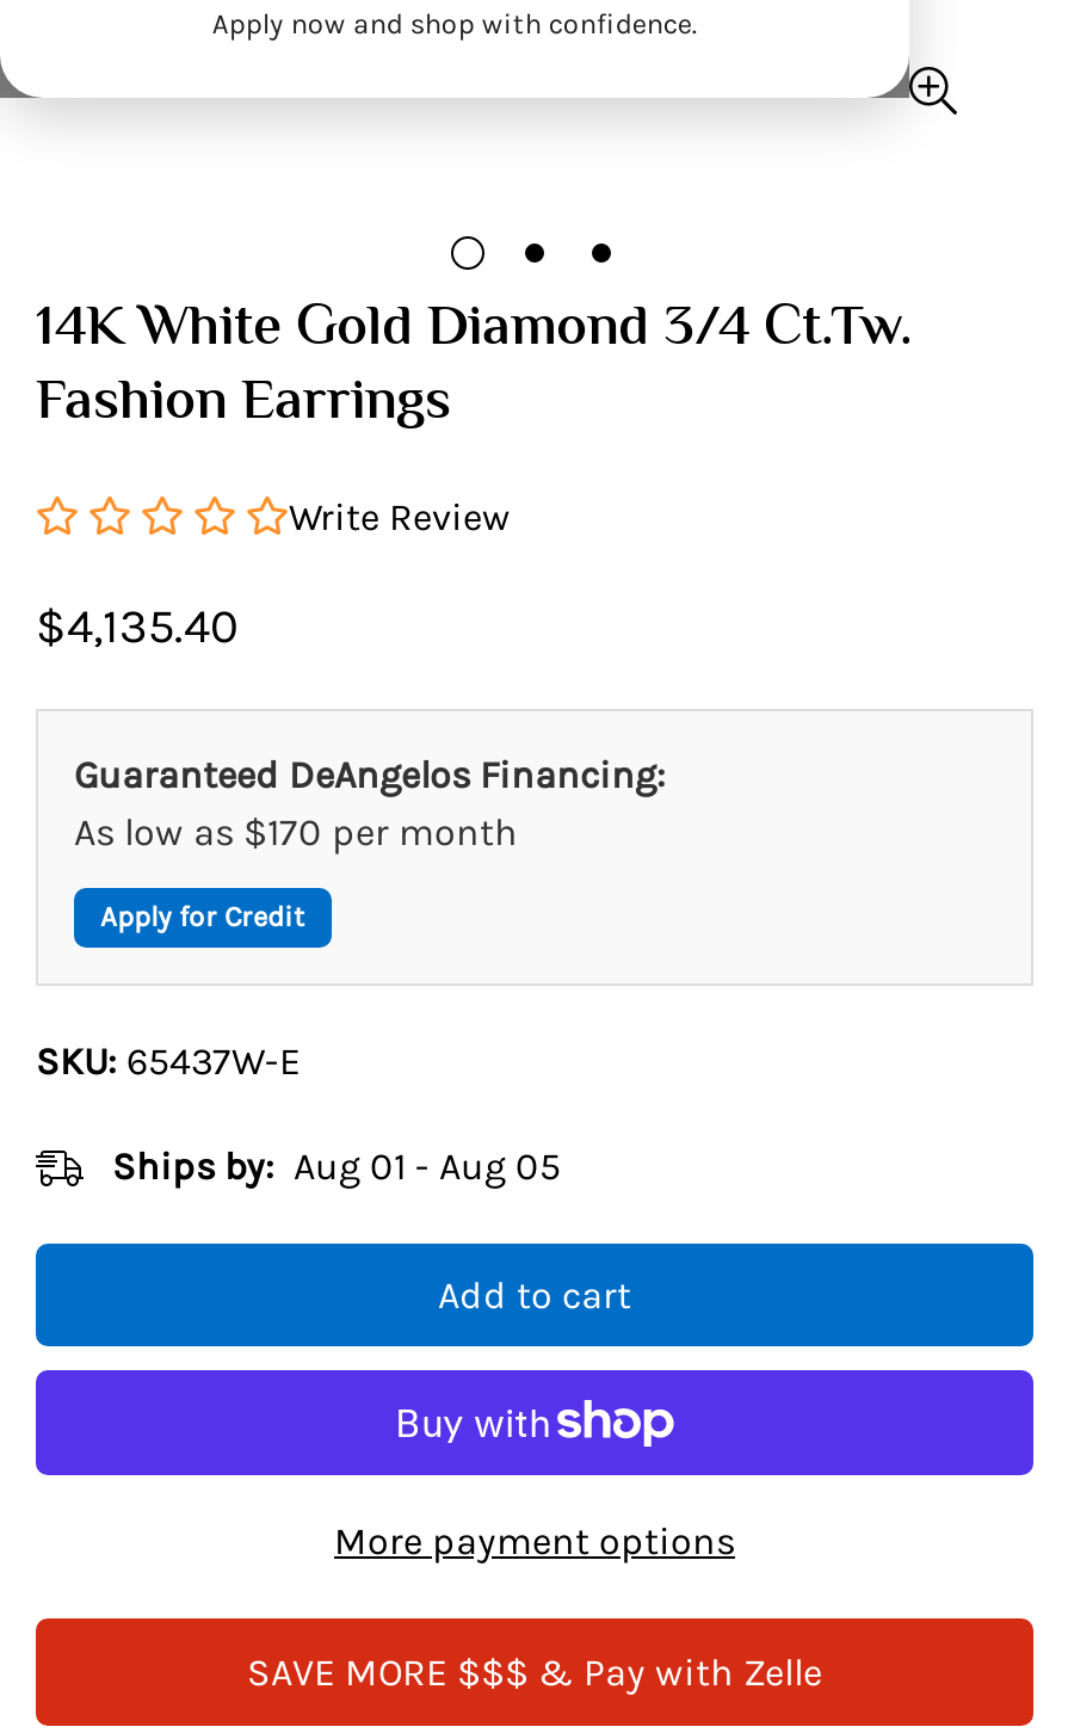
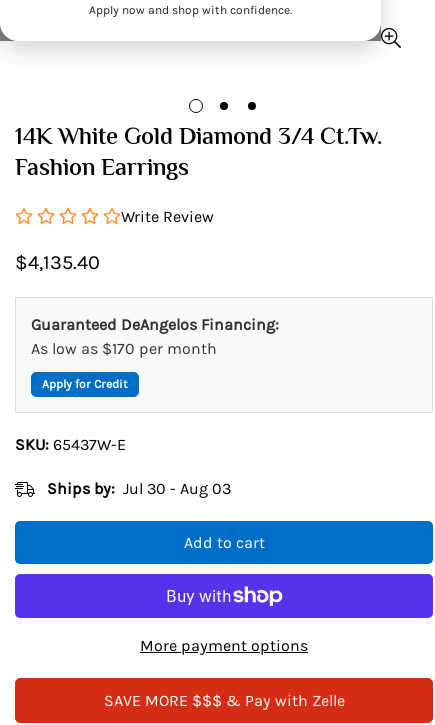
[112,1143,561,1189] Ships by: Aug 01 - Aug 05 -> [47,479,231,498] Ships by: Jul 30 - Aug 03

